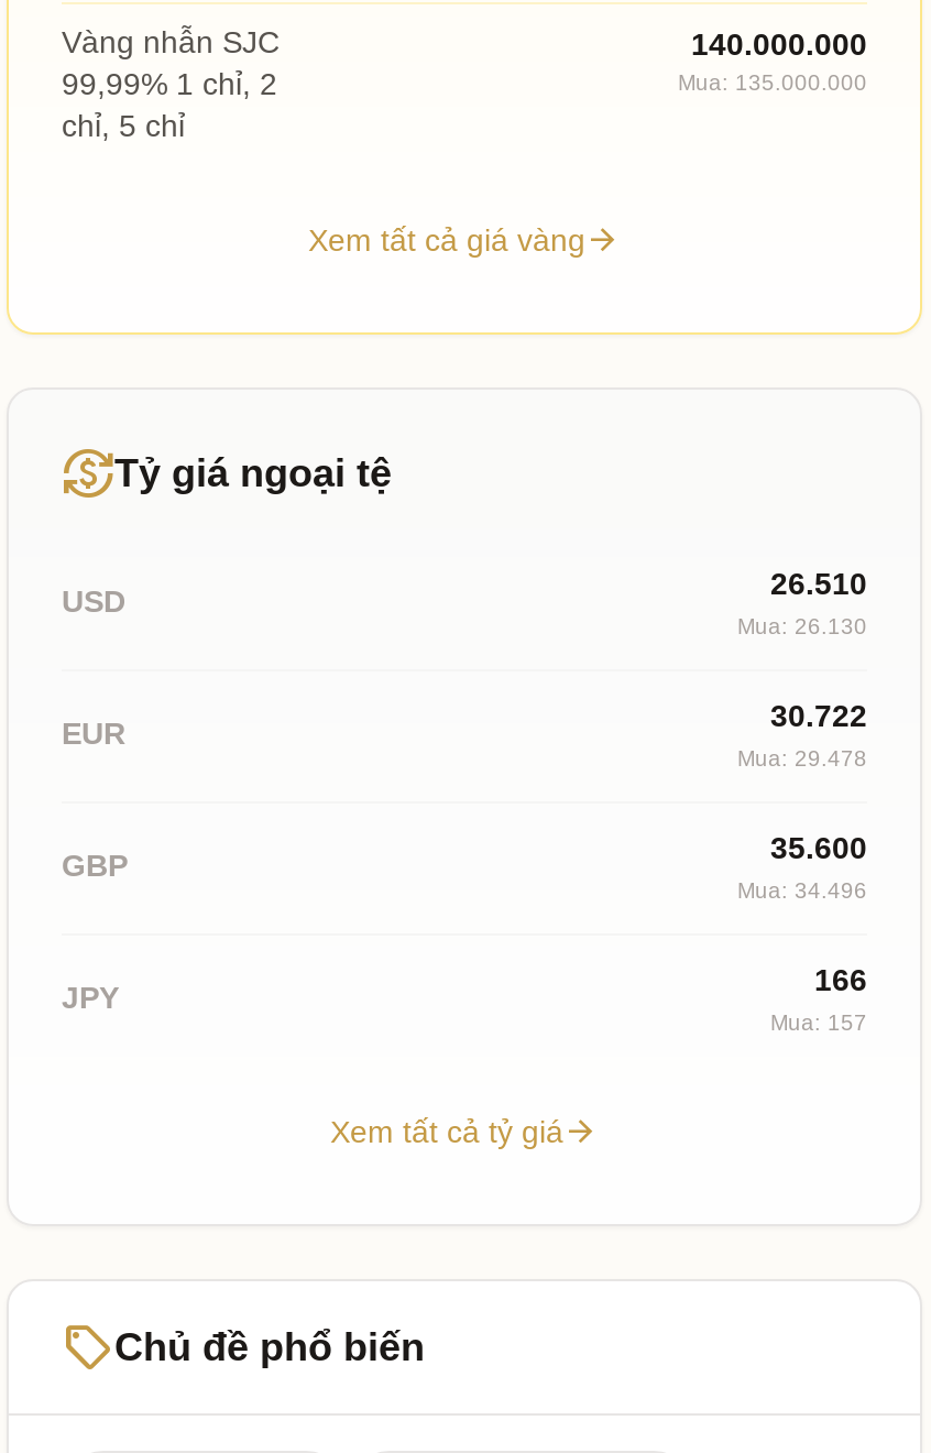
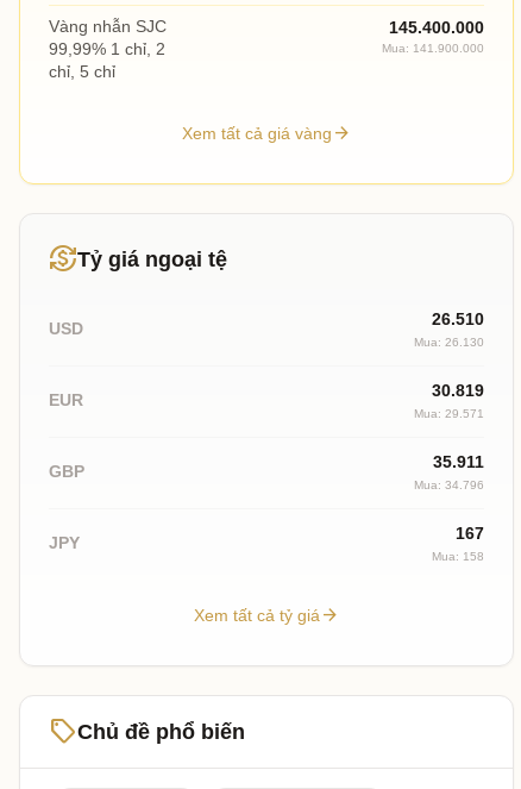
[691,27,867,62] 140.000.000 -> [389,18,484,37] 145.400.000
[678,71,867,95] Mua: 135.000.000 -> [382,42,484,55] Mua: 141.900.000
[770,699,867,734] 30.722 -> [432,381,484,400] 30.819
[737,747,867,771] Mua: 29.478 -> [414,407,484,420] Mua: 29.571
[770,831,867,866] 35.600 -> [433,453,484,472] 35.911
[737,879,867,903] Mua: 34.496 -> [414,479,484,492] Mua: 34.796
[814,963,867,998] 166 -> [456,524,484,543] 167
[770,1011,867,1035] Mua: 157 -> [432,550,484,563] Mua: 158

